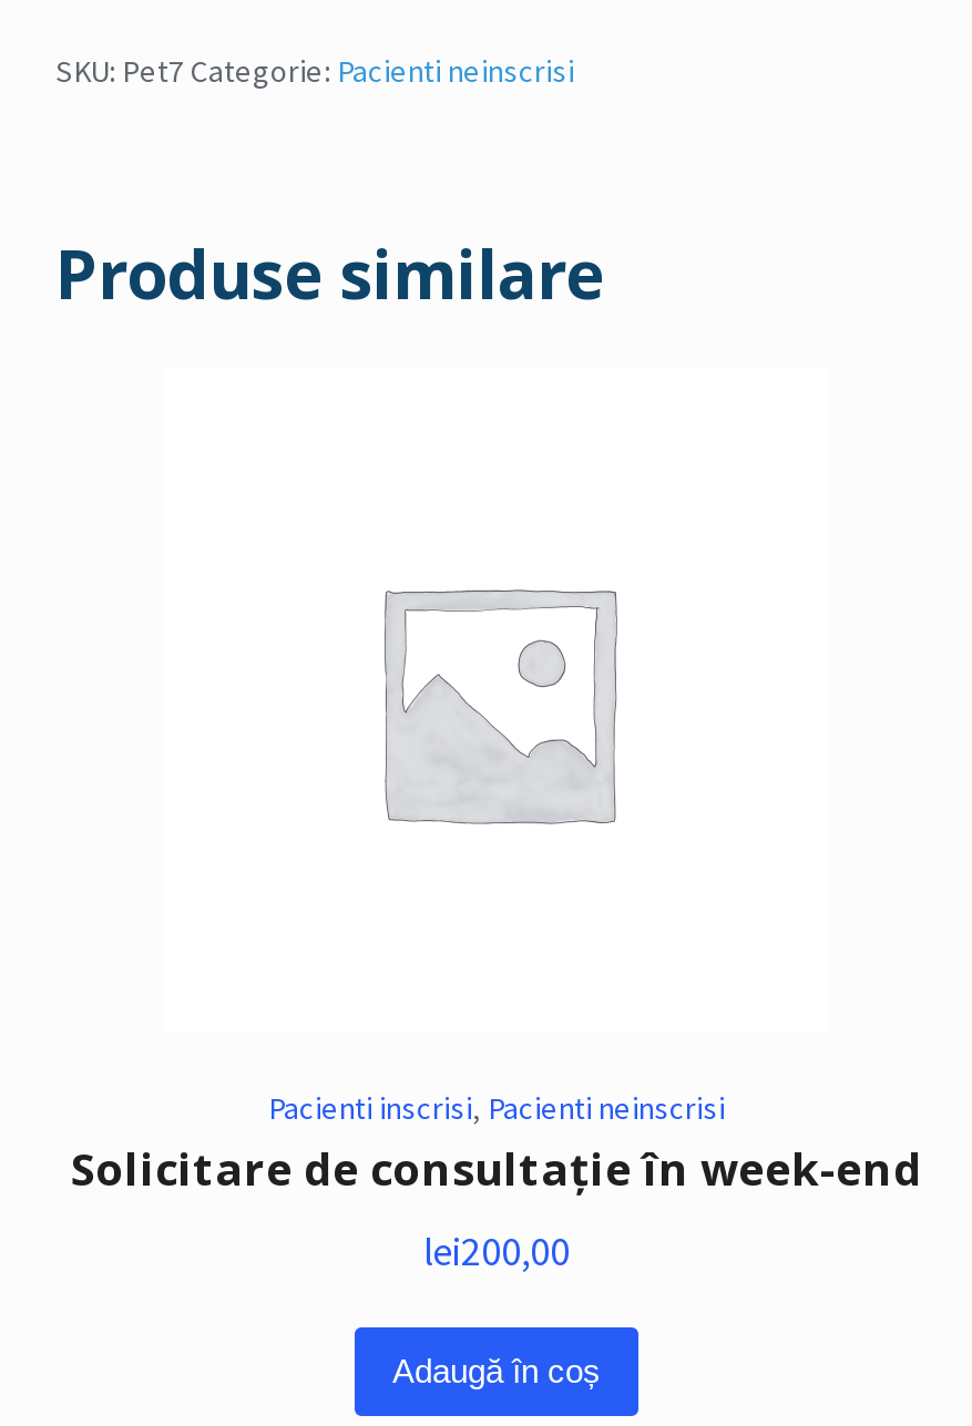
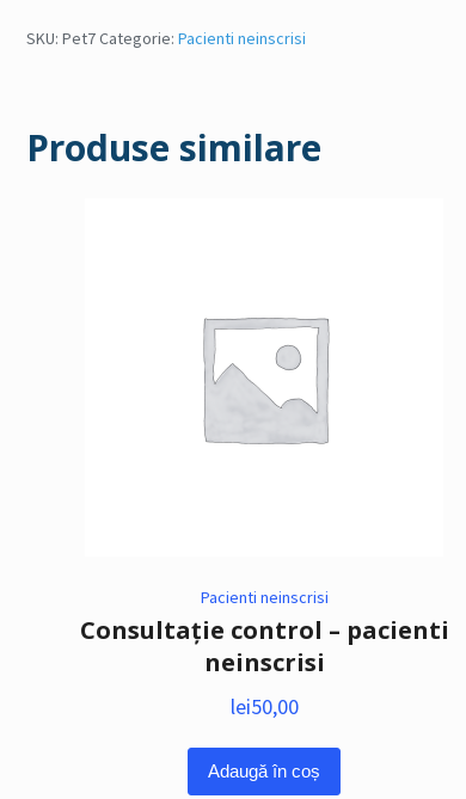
[71,1088,922,1276] Pacienti inscrisi, Pacienti neinscrisi | Solicitare de consultație în week-end | lei200,00 -> [79,586,449,720] Pacienti neinscrisi | Consultație control – pacienti | neinscrisi | lei50,00

